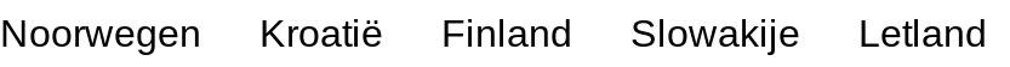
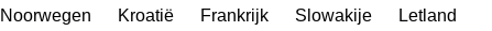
[441,13,572,54] Finland -> [200,6,269,25] Frankrijk

